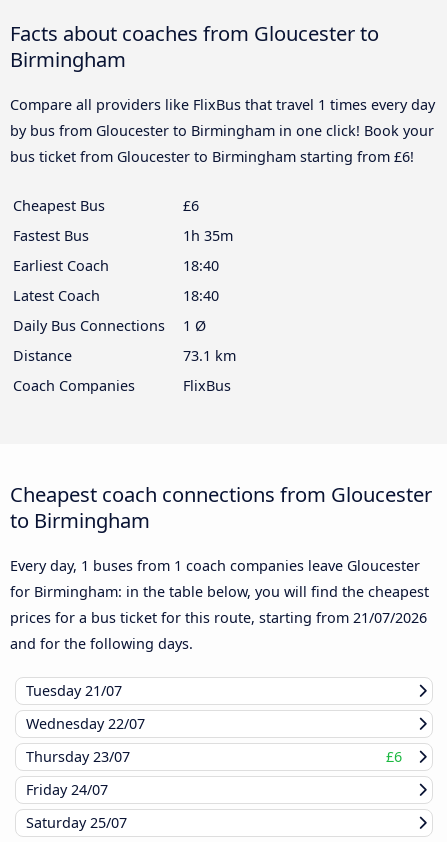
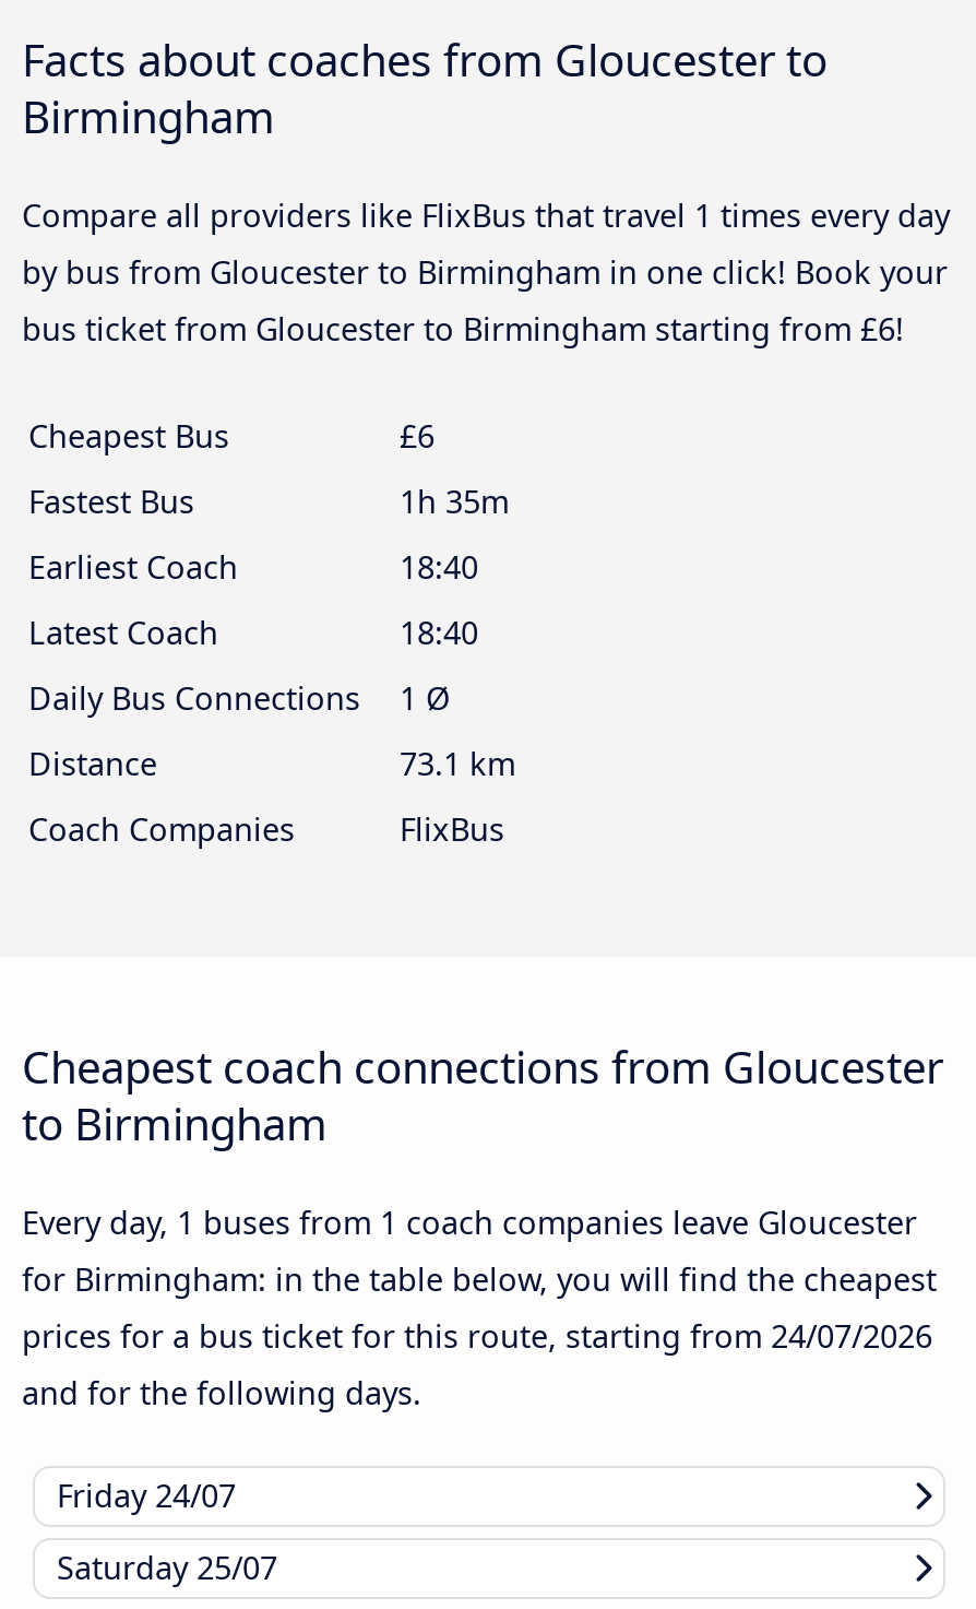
[10,608,427,627] prices for a bus ticket for this route, starting from 21/07/2026 -> [22,1315,932,1356] prices for a bus ticket for this route, starting from 24/07/2026
[26,681,402,766] Tuesday 21/07 | Wednesday 22/07 | Thursday 23/07 | £6 -> none

